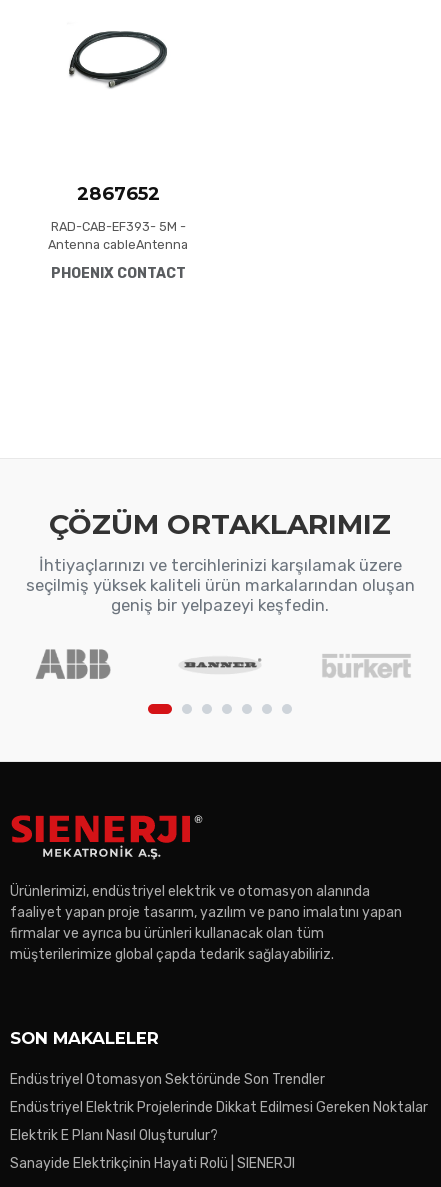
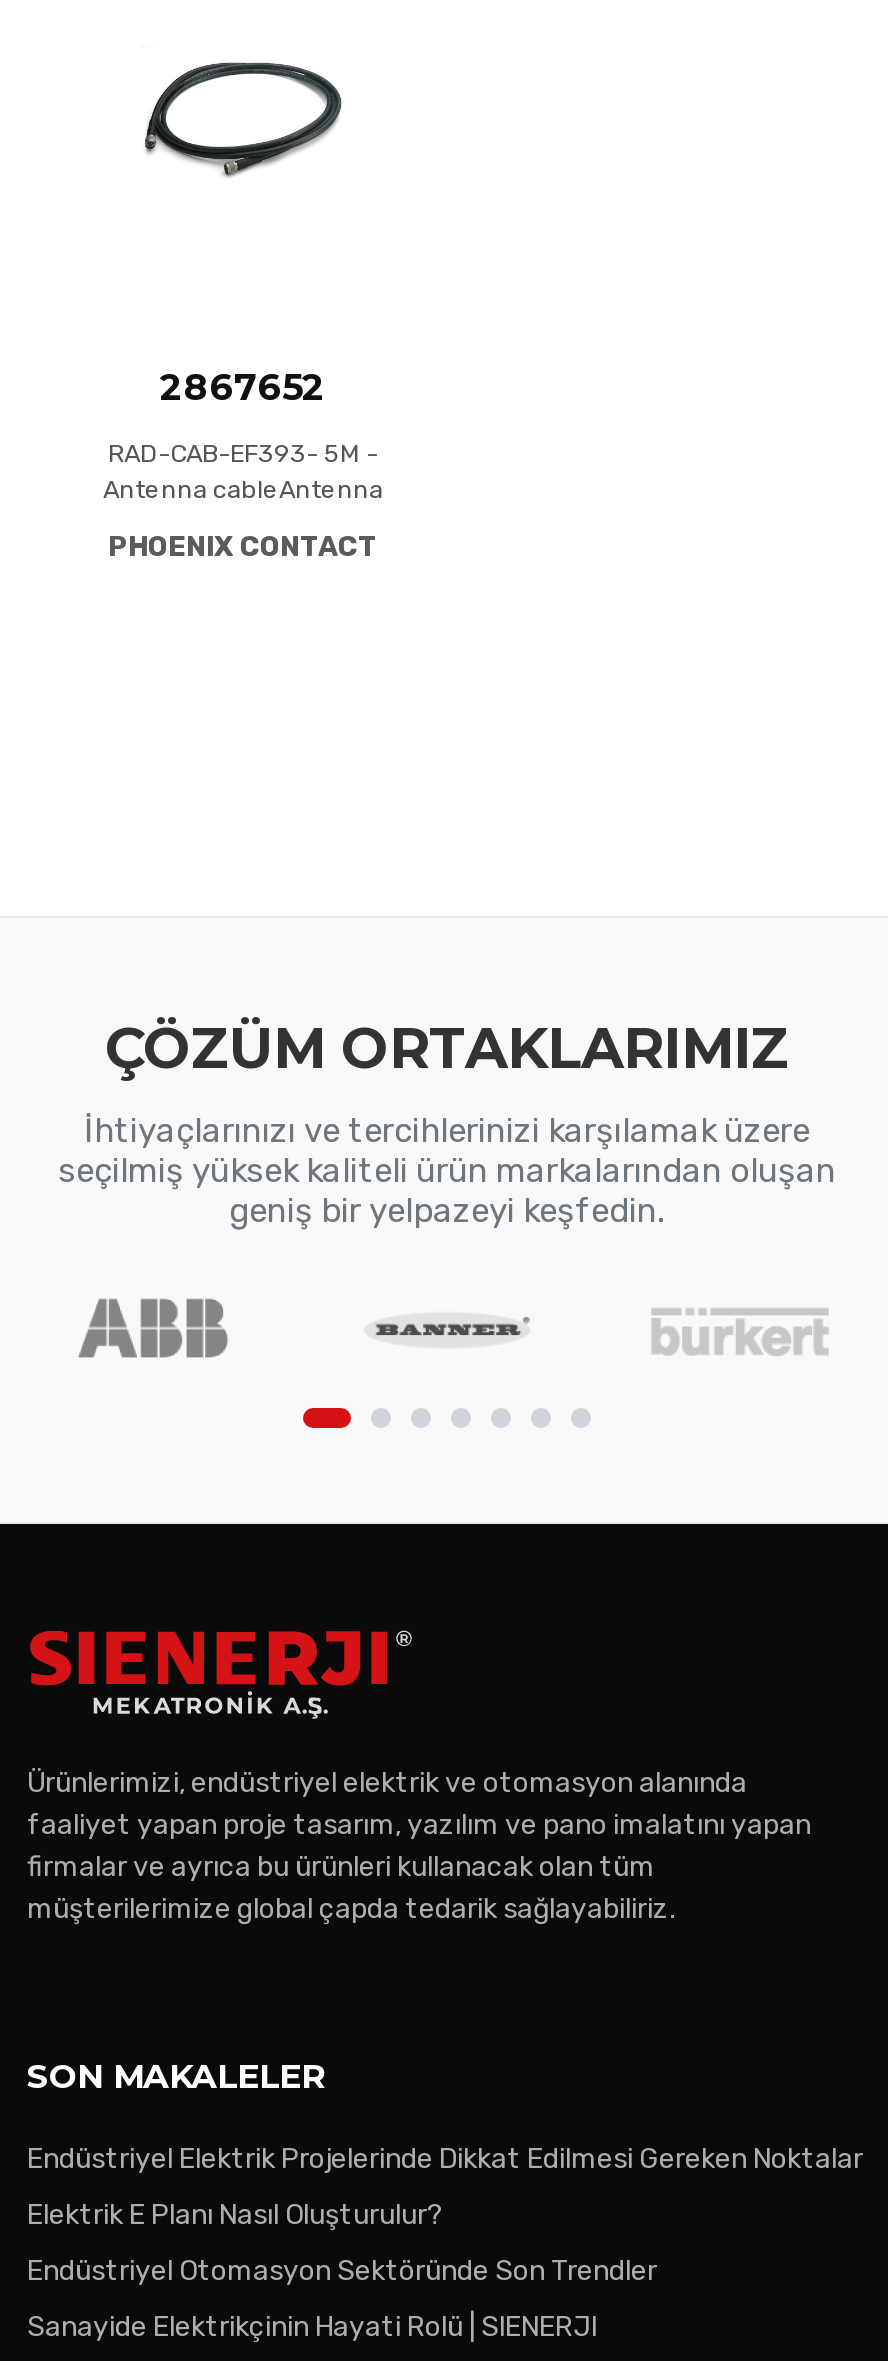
moved [10,1071,325,1088] -> [27,2254,657,2288]: Endüstriyel Otomasyon Sektöründe Son Trendler
moved [10,1099,428,1144] -> [27,2142,863,2232]: Endüstriyel Elektrik Projelerinde Dikkat Edilmesi Gereken Noktalar | Elektrik E Planı Nasıl Oluşturulur?

